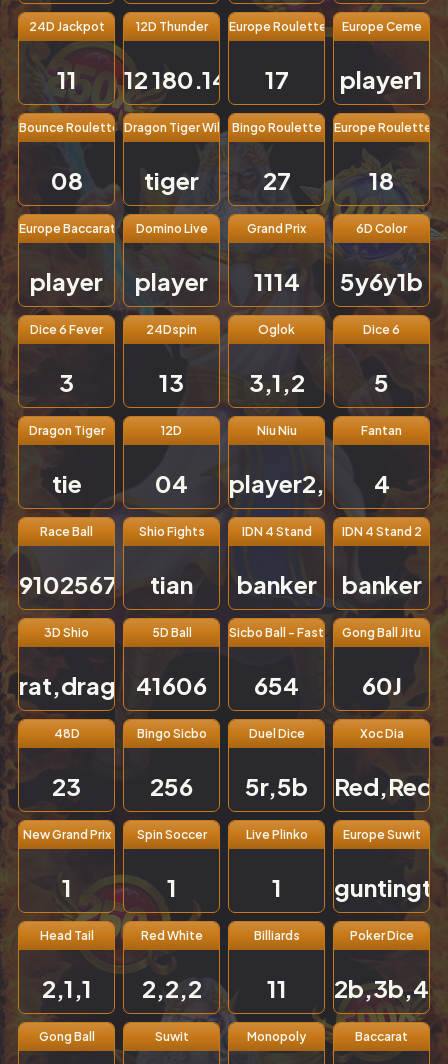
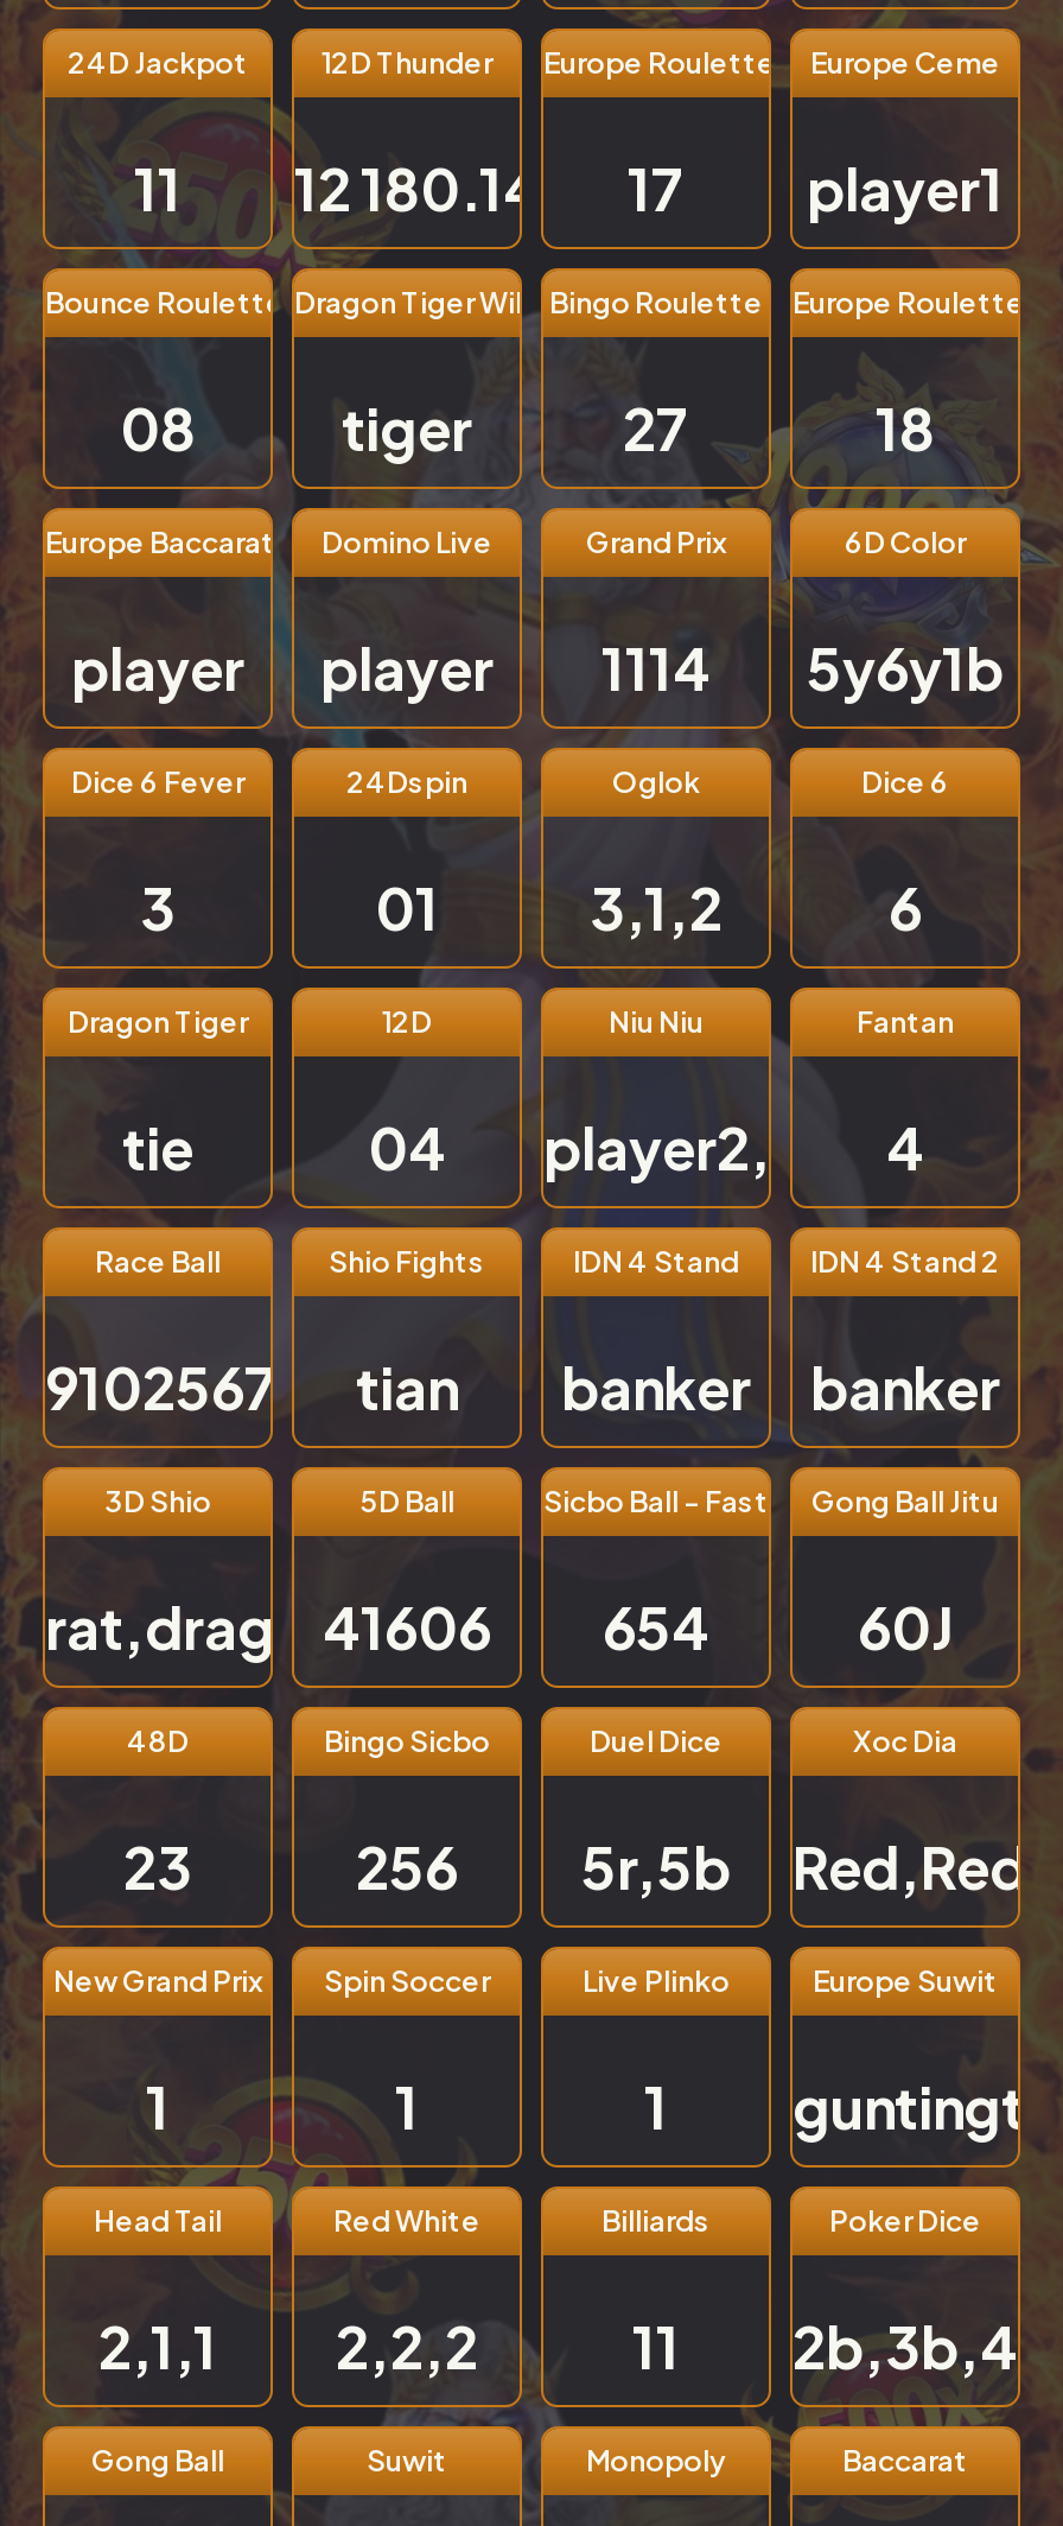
[159,367,184,397] 13 -> [375,871,439,942] 01
[374,367,389,397] 5 -> [889,871,922,942] 6

